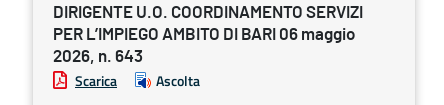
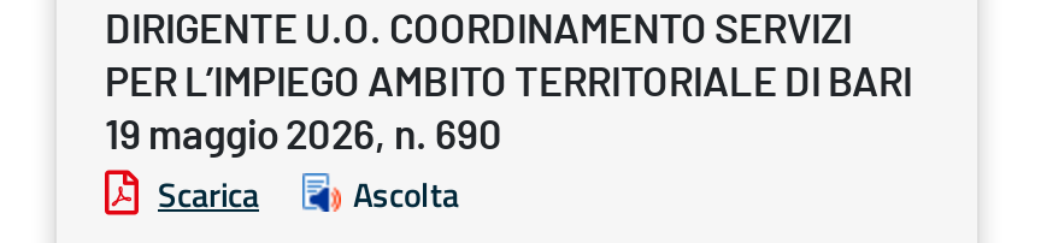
[53,26,355,65] PER L’IMPIEGO AMBITO DI BARI 06 maggio | 2026, n. 643 -> [105,63,912,156] PER L’IMPIEGO AMBITO TERRITORIALE DI BARI | 19 maggio 2026, n. 690

